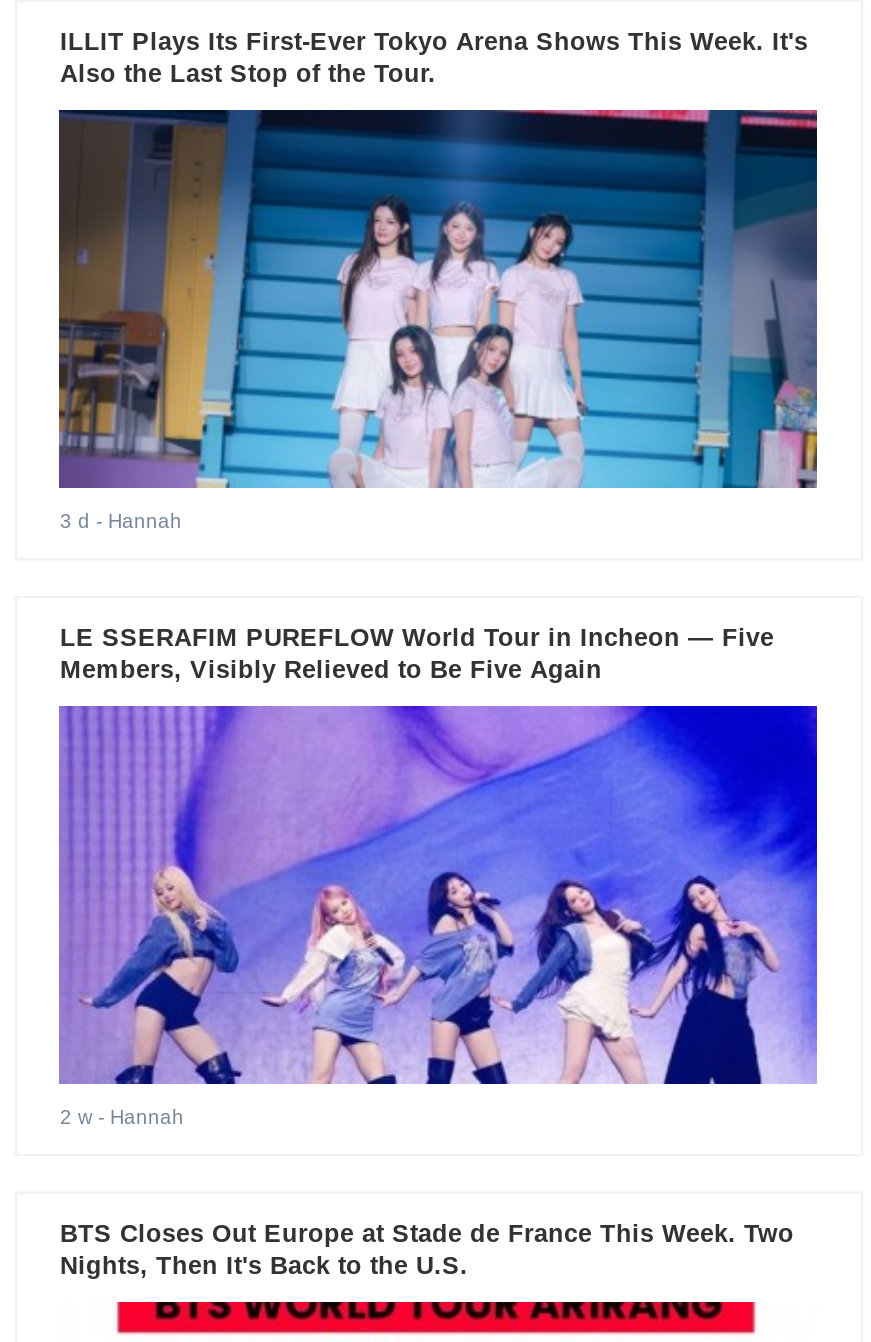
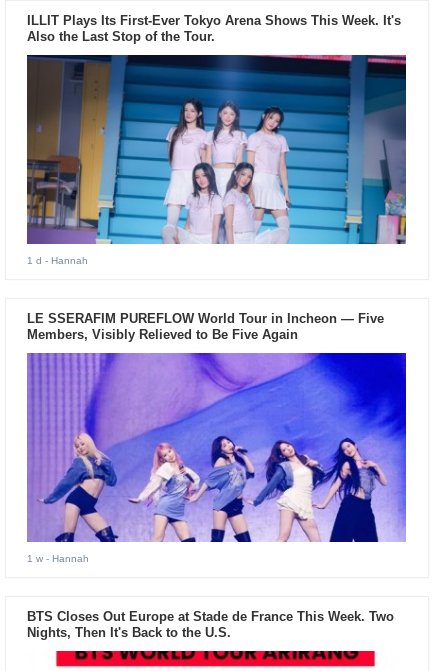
[60,510,182,532] 3 d - Hannah -> [27,255,88,266] 1 d - Hannah
[60,1106,184,1128] 2 w - Hannah -> [27,553,89,564] 1 w - Hannah

